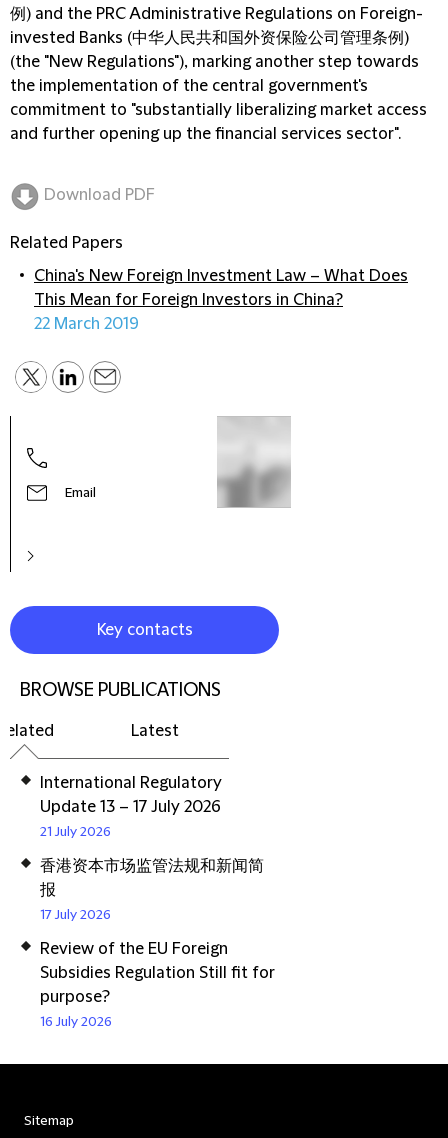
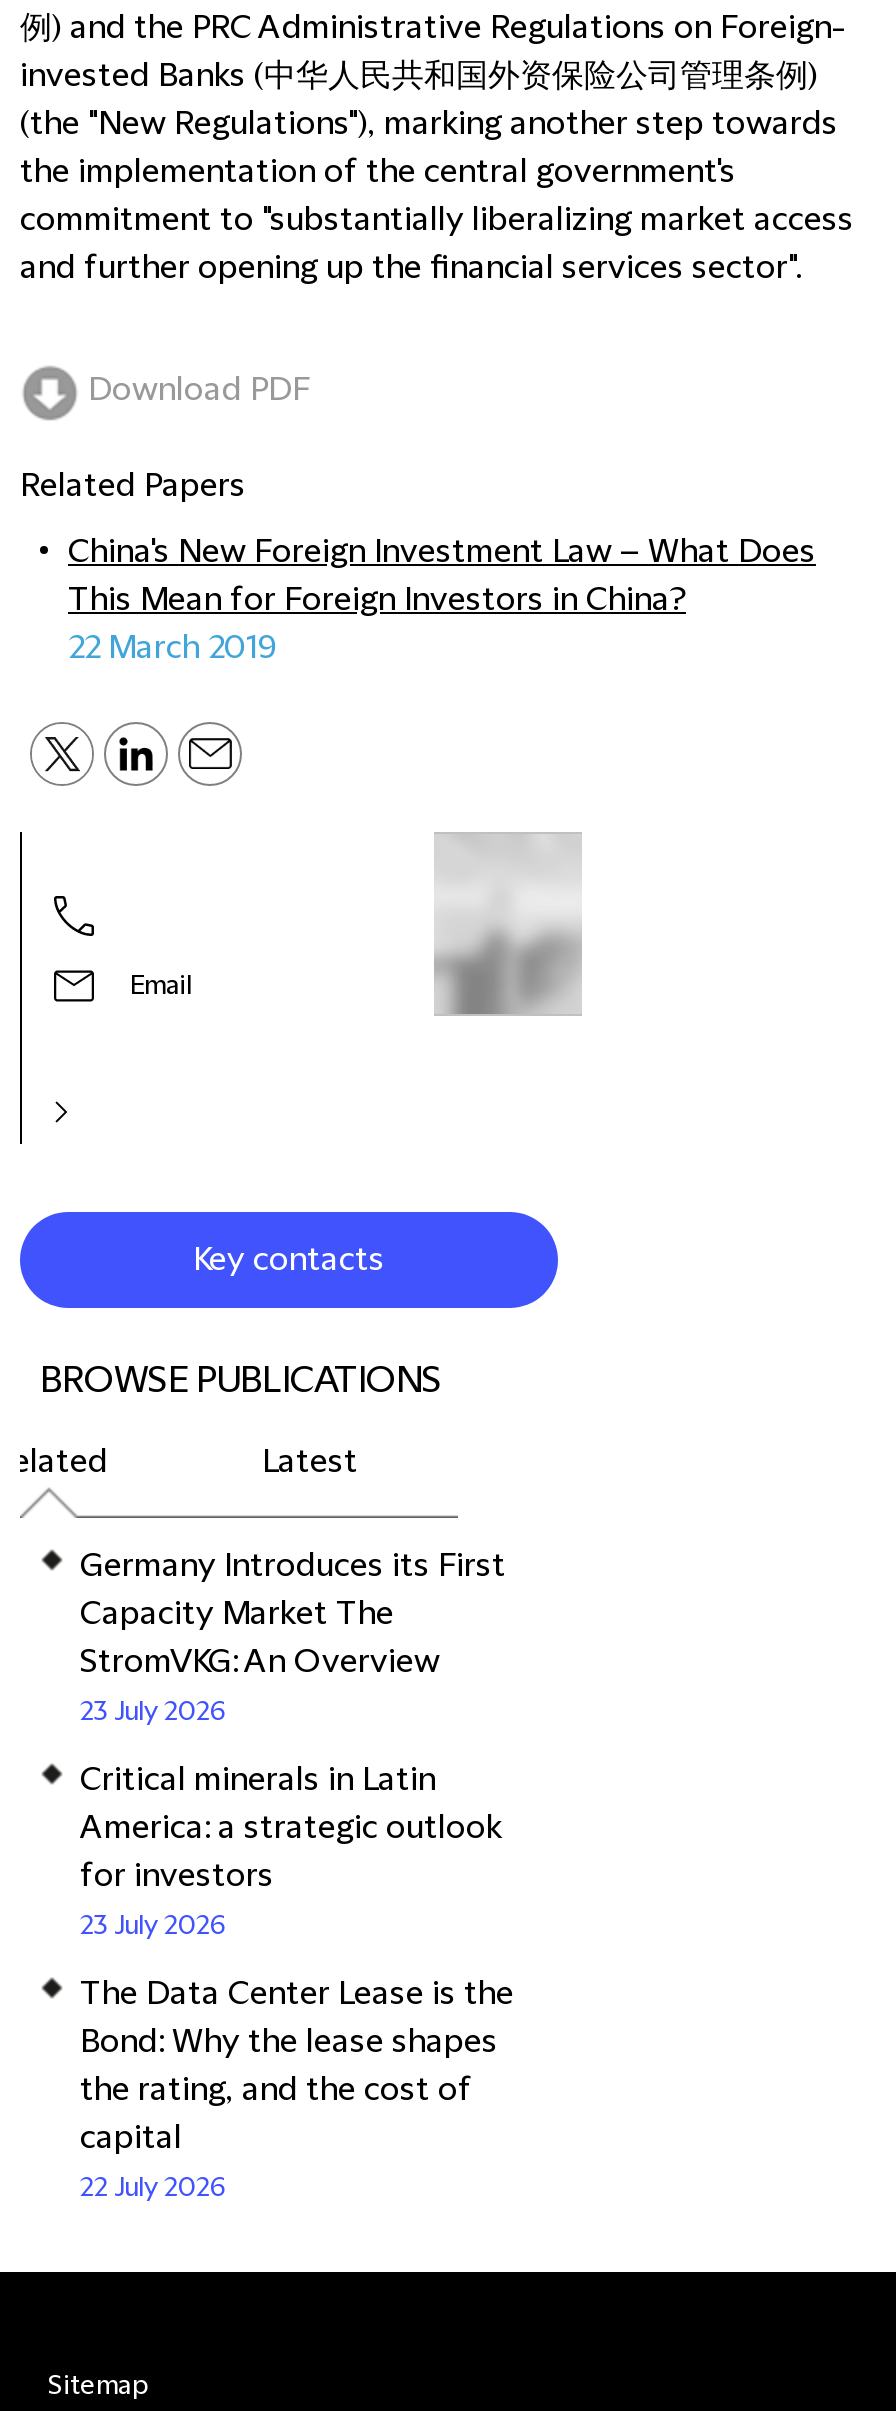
[40,774,222,840] International Regulatory | Update 13 – 17 July 2026 | 21 July 2026 -> [80,1548,506,1728] Germany Introduces its First | Capacity Market The | StromVKG: An Overview | 23 July 2026
[40,857,264,923] 香港资本市场监管法规和新闻简 | 报 | 17 July 2026 -> [80,1762,502,1942] Critical minerals in Latin | America: a strategic outlook | for investors | 23 July 2026
[40,940,275,1030] Review of the EU Foreign | Subsidies Regulation Still fit for | purpose? | 16 July 2026 -> [80,1976,514,2204] The Data Center Lease is the | Bond: Why the lease shapes | the rating, and the cost of | capital | 22 July 2026

